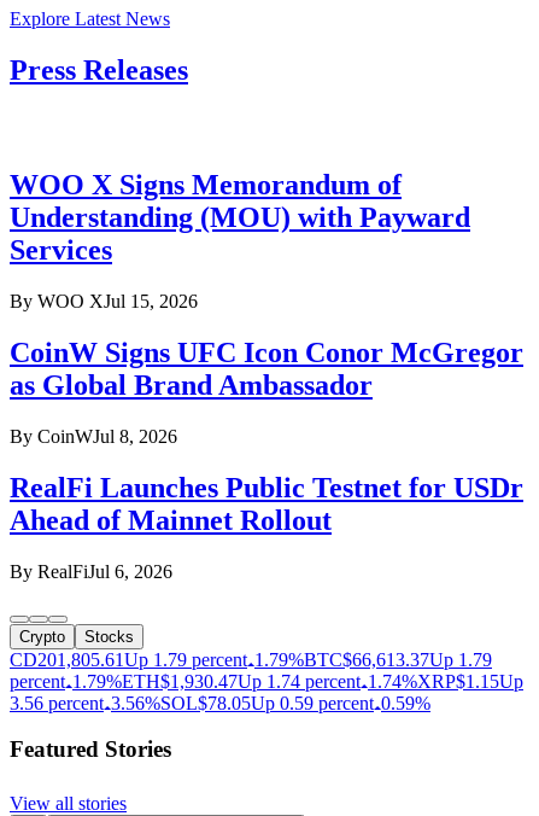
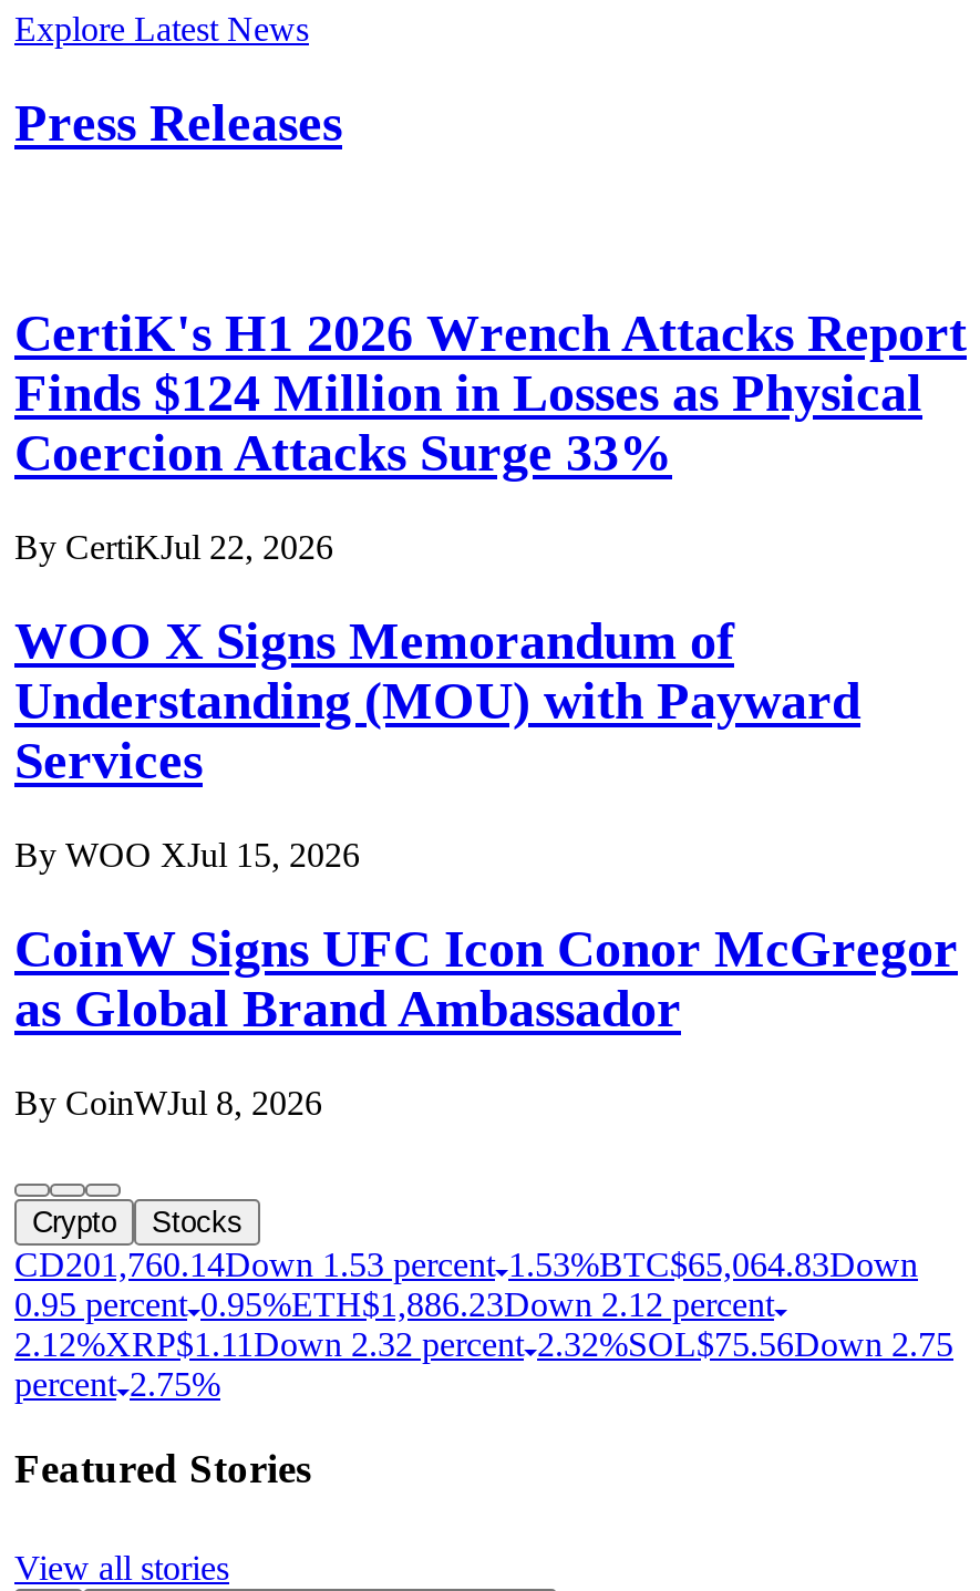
none -> [14,305,967,566] CertiK's H1 2026 Wrench Attacks Report | Finds $124 Million in Losses as Physical | Coercion Attacks Surge 33% | By CertiKJul 22, 2026
moved [10,169,523,446] -> [14,612,958,1121]: WOO X Signs Memorandum of | Understanding (MOU) with Payward | Services | By WOO XJul 15, 2026 | CoinW Signs UFC Icon Conor McGregor | as Global Brand Ambassador | By CoinWJul 8, 2026
[10,472,523,581] RealFi Launches Public Testnet for USDr | Ahead of Mainnet Rollout | By RealFiJul 6, 2026 -> none
[10,649,523,713] CD201,805.61Up 1.79 percent 1.79%BTC$66,613.37 Up 1.79 | percent 1.79%ETH$1,930.47 Up 1.74 percent 1.74%XRP$1.15 Up | 3.56 percent 3.56%SOL $78.05 Up 0.59 percent 0.59% -> [14,1245,953,1402] CD201,760.14Down 1.53 percent 1.53%BTC$65,064.83Down | 0.95 percent 0.95%ETH$1,886.23Down 2.12 percent | 2.12%XRP$1.11 Down 2.32 percent 2.32%SOL $75.56Down 2.75 | percent 2.75%

